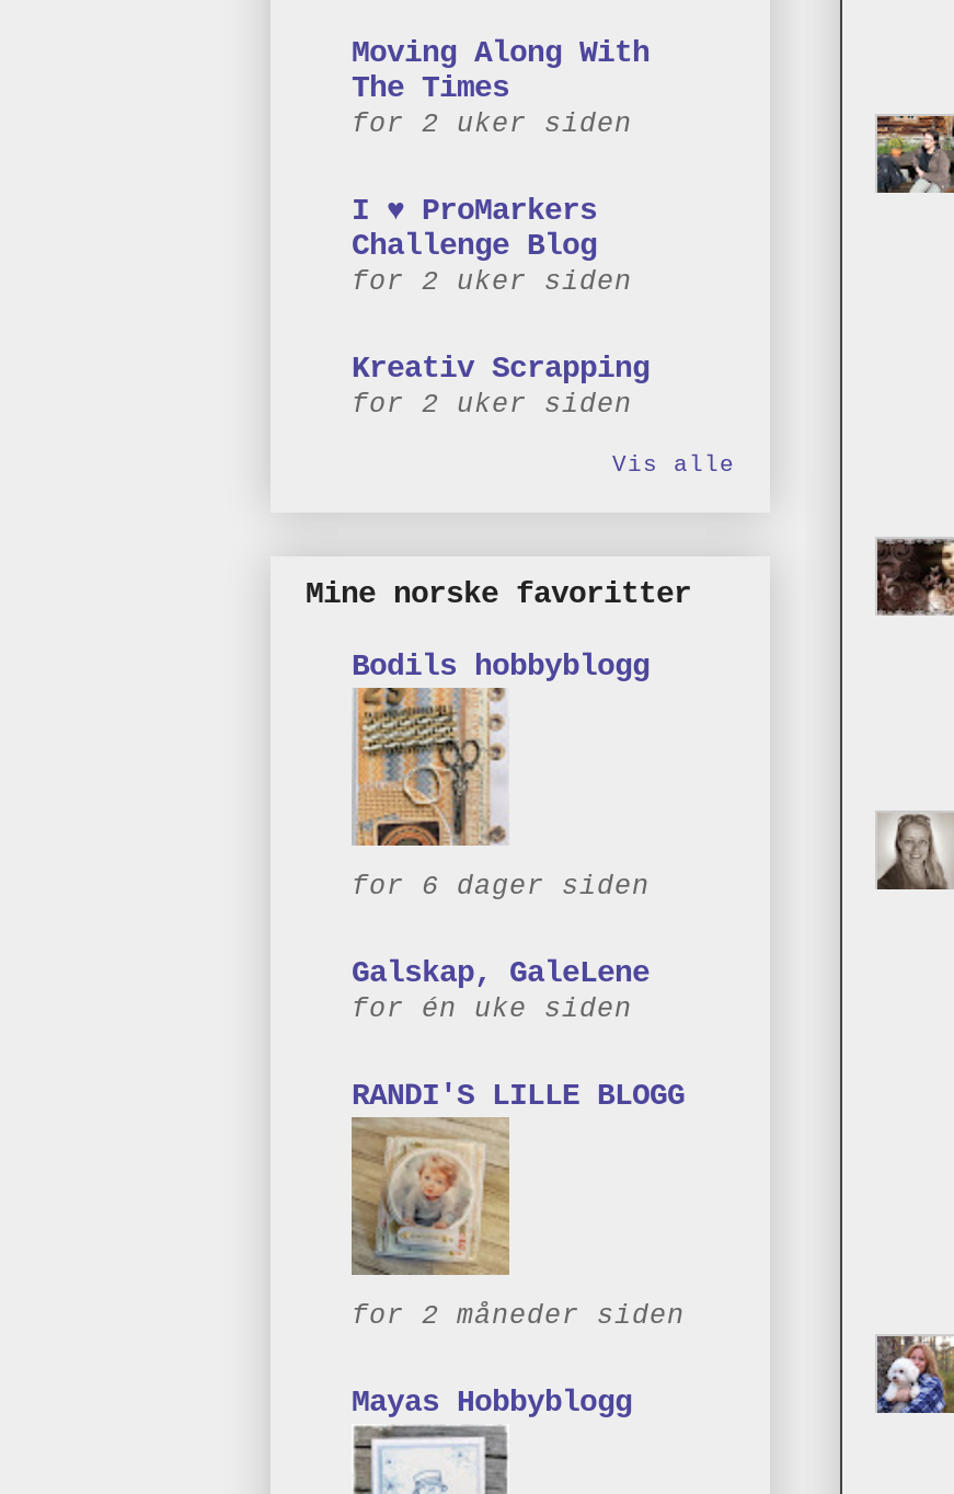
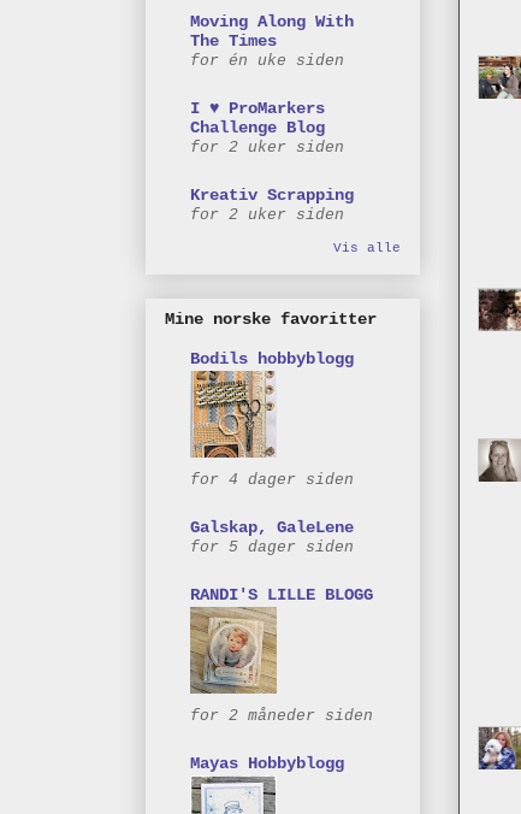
[352,108,632,140] for 2 uker siden -> none
[352,871,650,904] for 6 dager siden -> [190,471,354,489] for 4 dager siden
moved [352,993,632,1026] -> [190,52,344,70]: for én uke siden
none -> [190,539,354,557] for 5 dager siden

